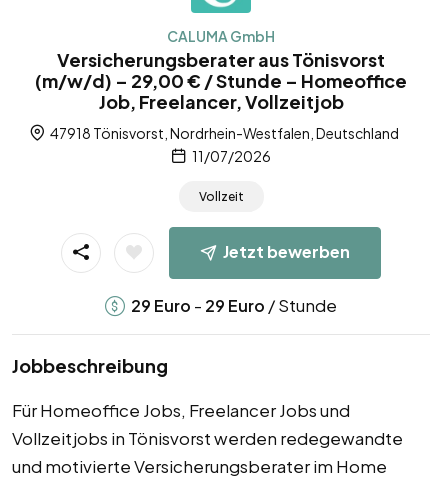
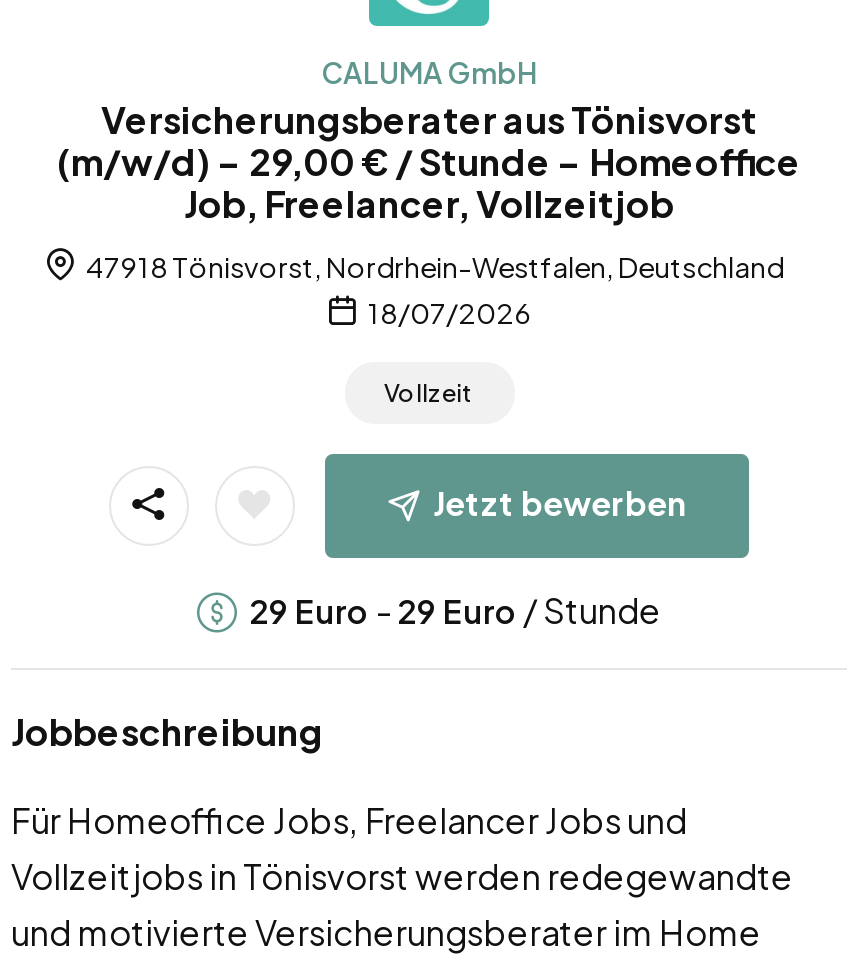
[190,147,271,165] 11/07/2026 -> [364,293,532,329] 18/07/2026

